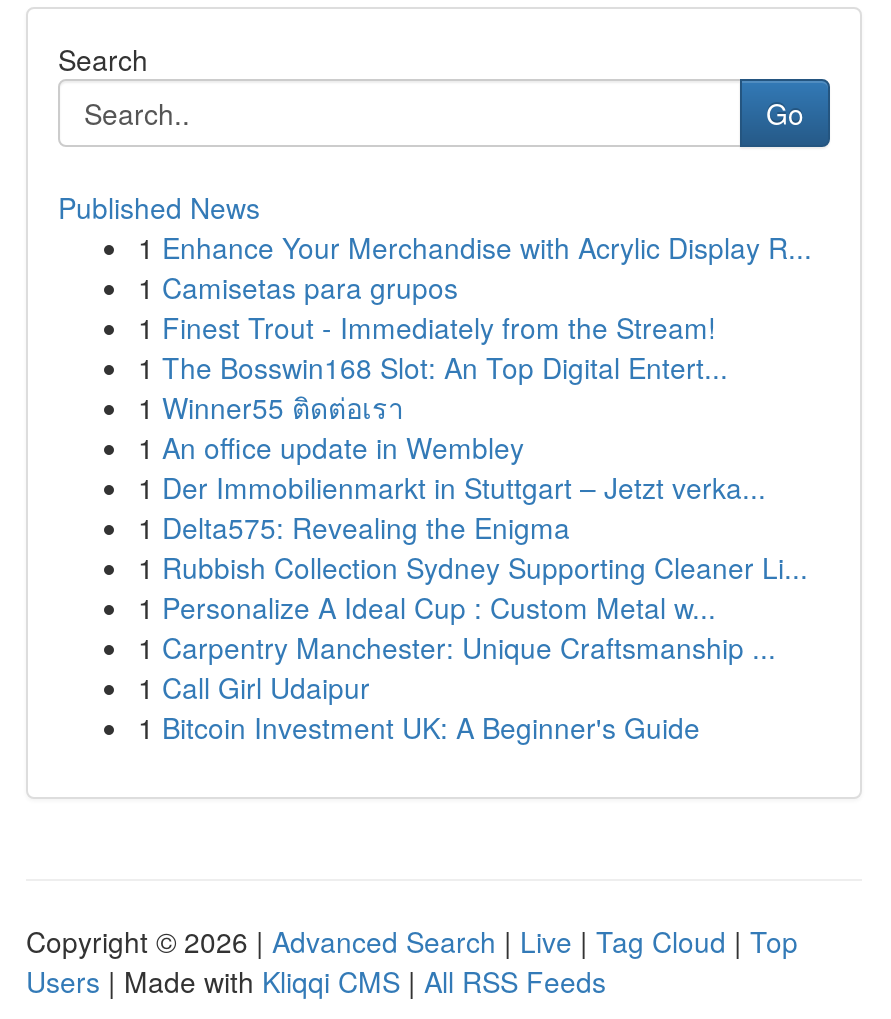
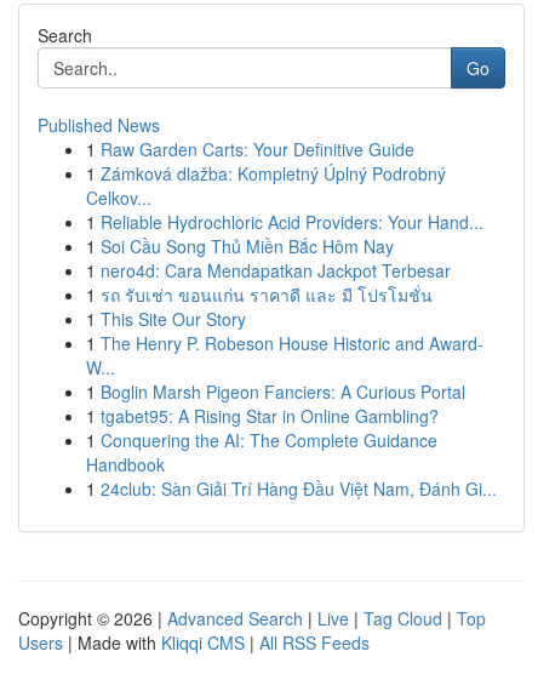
[138,227,812,747] 1 Enhance Your Merchandise with Acrylic Display R... | 1 Camisetas para grupos | 1 Finest Trout - Immediately from the Stream! | 1 The Bosswin168 Slot: An Top Digital Entert... | 1 Winner55 ติดต่อเรา | 1 An office update in Wembley | 1 Der Immobilienmarkt in Stuttgart – Jetzt verka... | 1 Delta575: Revealing the Enigma | 1 Rubbish Collection Sydney Supporting Cleaner Li... | 1 Personalize A Ideal Cup : Custom Metal w... | 1 Carpentry Manchester: Unique Craftsmanship ... | 1 Call Girl Udaipur | 1 Bitcoin Investment UK: A Beginner's Guide -> [86,137,497,501] 1 Raw Garden Carts: Your Definitive Guide | 1 Zámková dlažba: Kompletný Úplný Podrobný | Celkov... | 1 Reliable Hydrochloric Acid Providers: Your Hand... | 1 Soi Cầu Song Thủ Miền Bắc Hôm Nay | 1 nero4d: Cara Mendapatkan Jackpot Terbesar | 1 รถ รับเช่า ขอนแก่น ราคาดี และ มี โปรโมชั่น | 1 This Site Our Story | 1 The Henry P. Robeson House Historic and Award- | W... | 1 Boglin Marsh Pigeon Fanciers: A Curious Portal | 1 tgabet95: A Rising Star in Online Gambling? | 1 Conquering the AI: The Complete Guidance | Handbook | 1 24club: Sàn Giải Trí Hàng Đầu Việt Nam, Đánh Gi...

